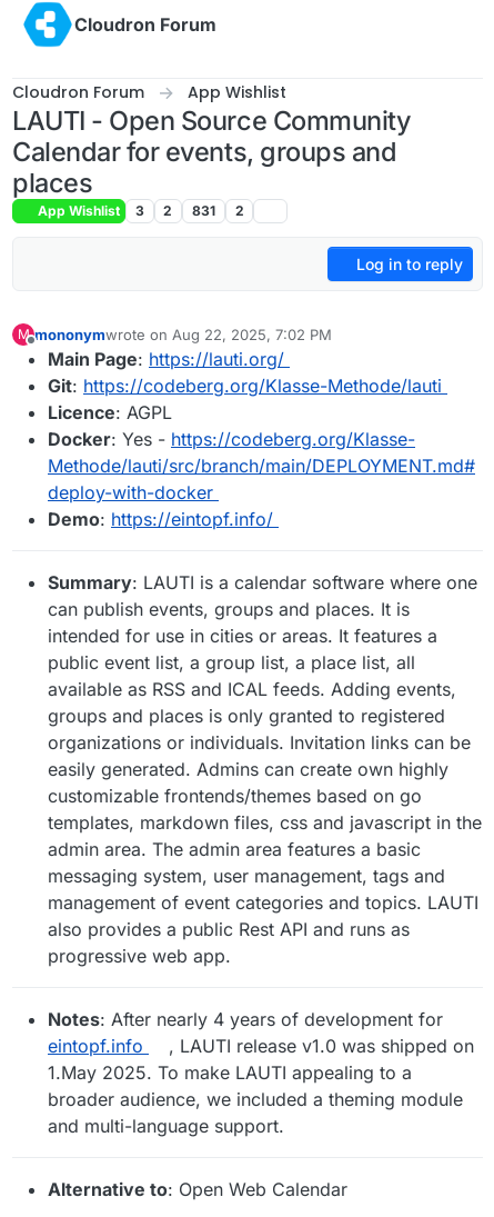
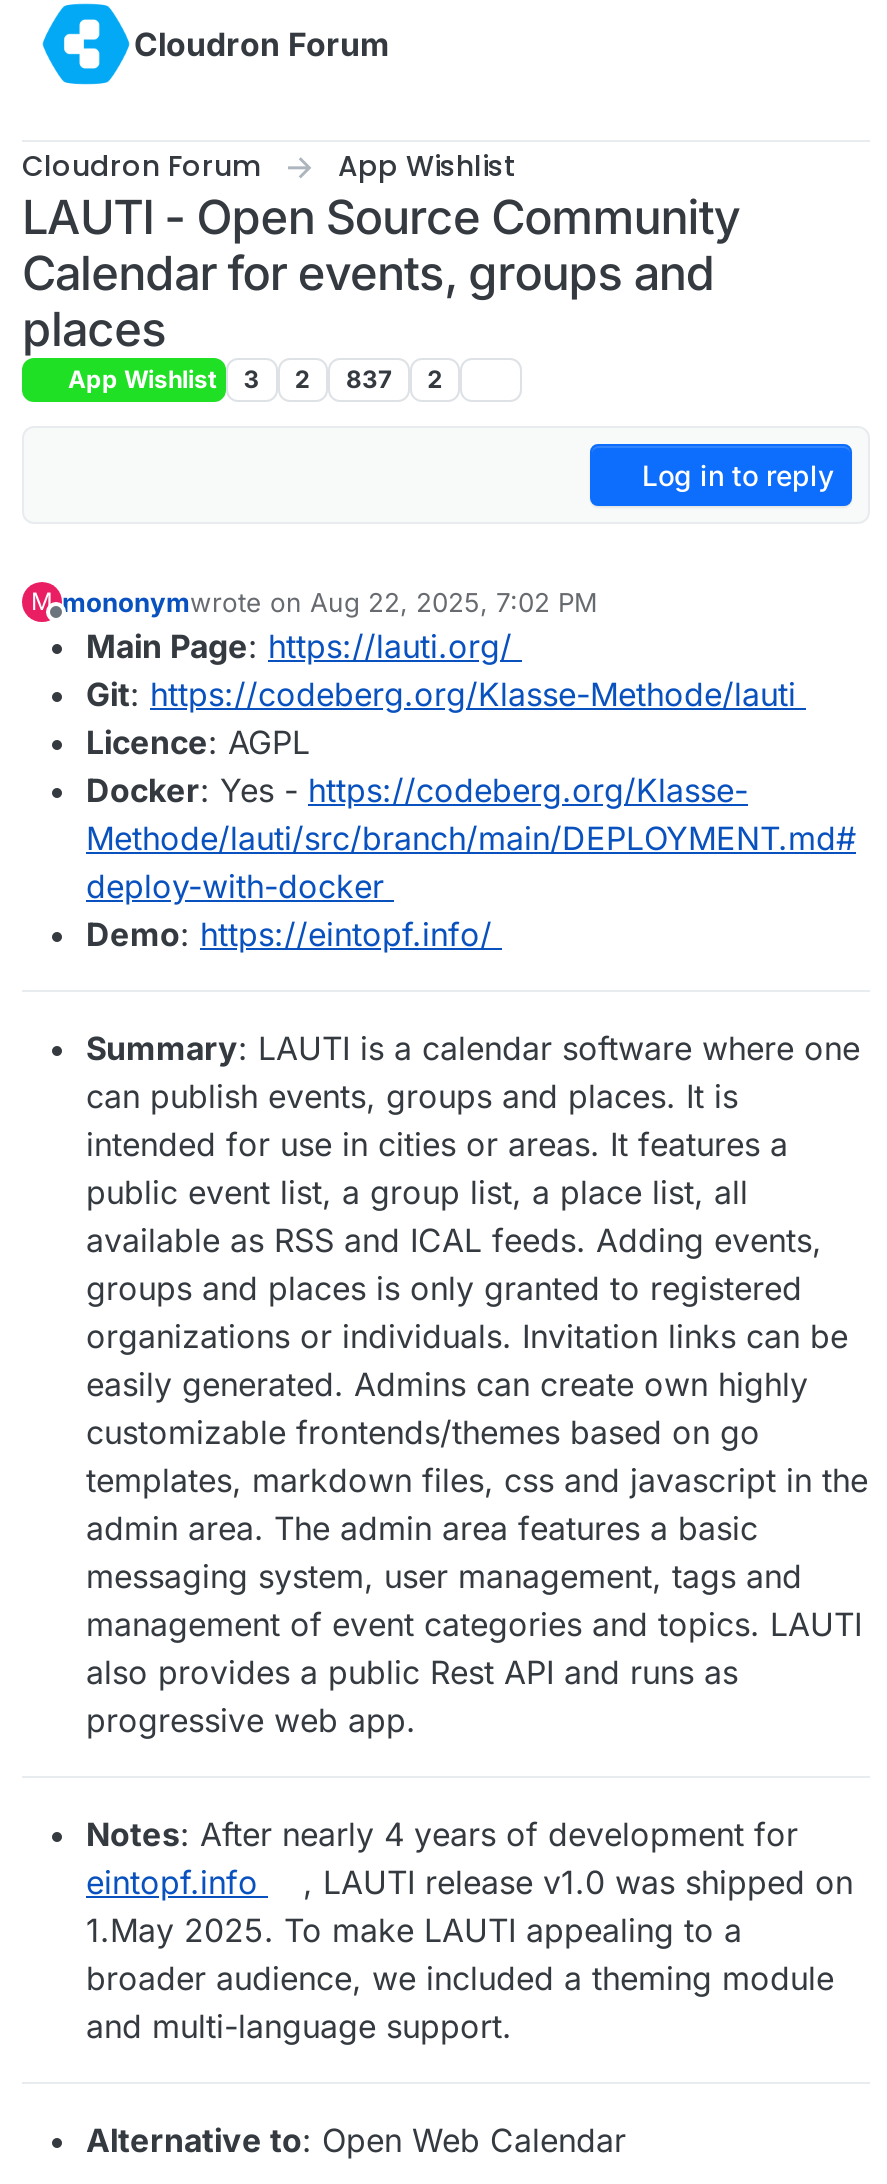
[34,202,244,219] App Wishlist 3 2 831 2 -> [62,364,443,394] App Wishlist 3 2 837 2

